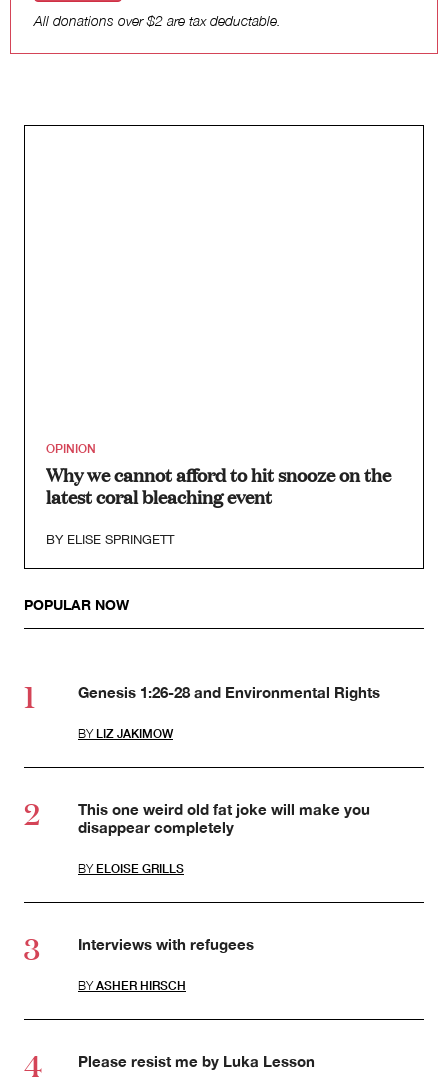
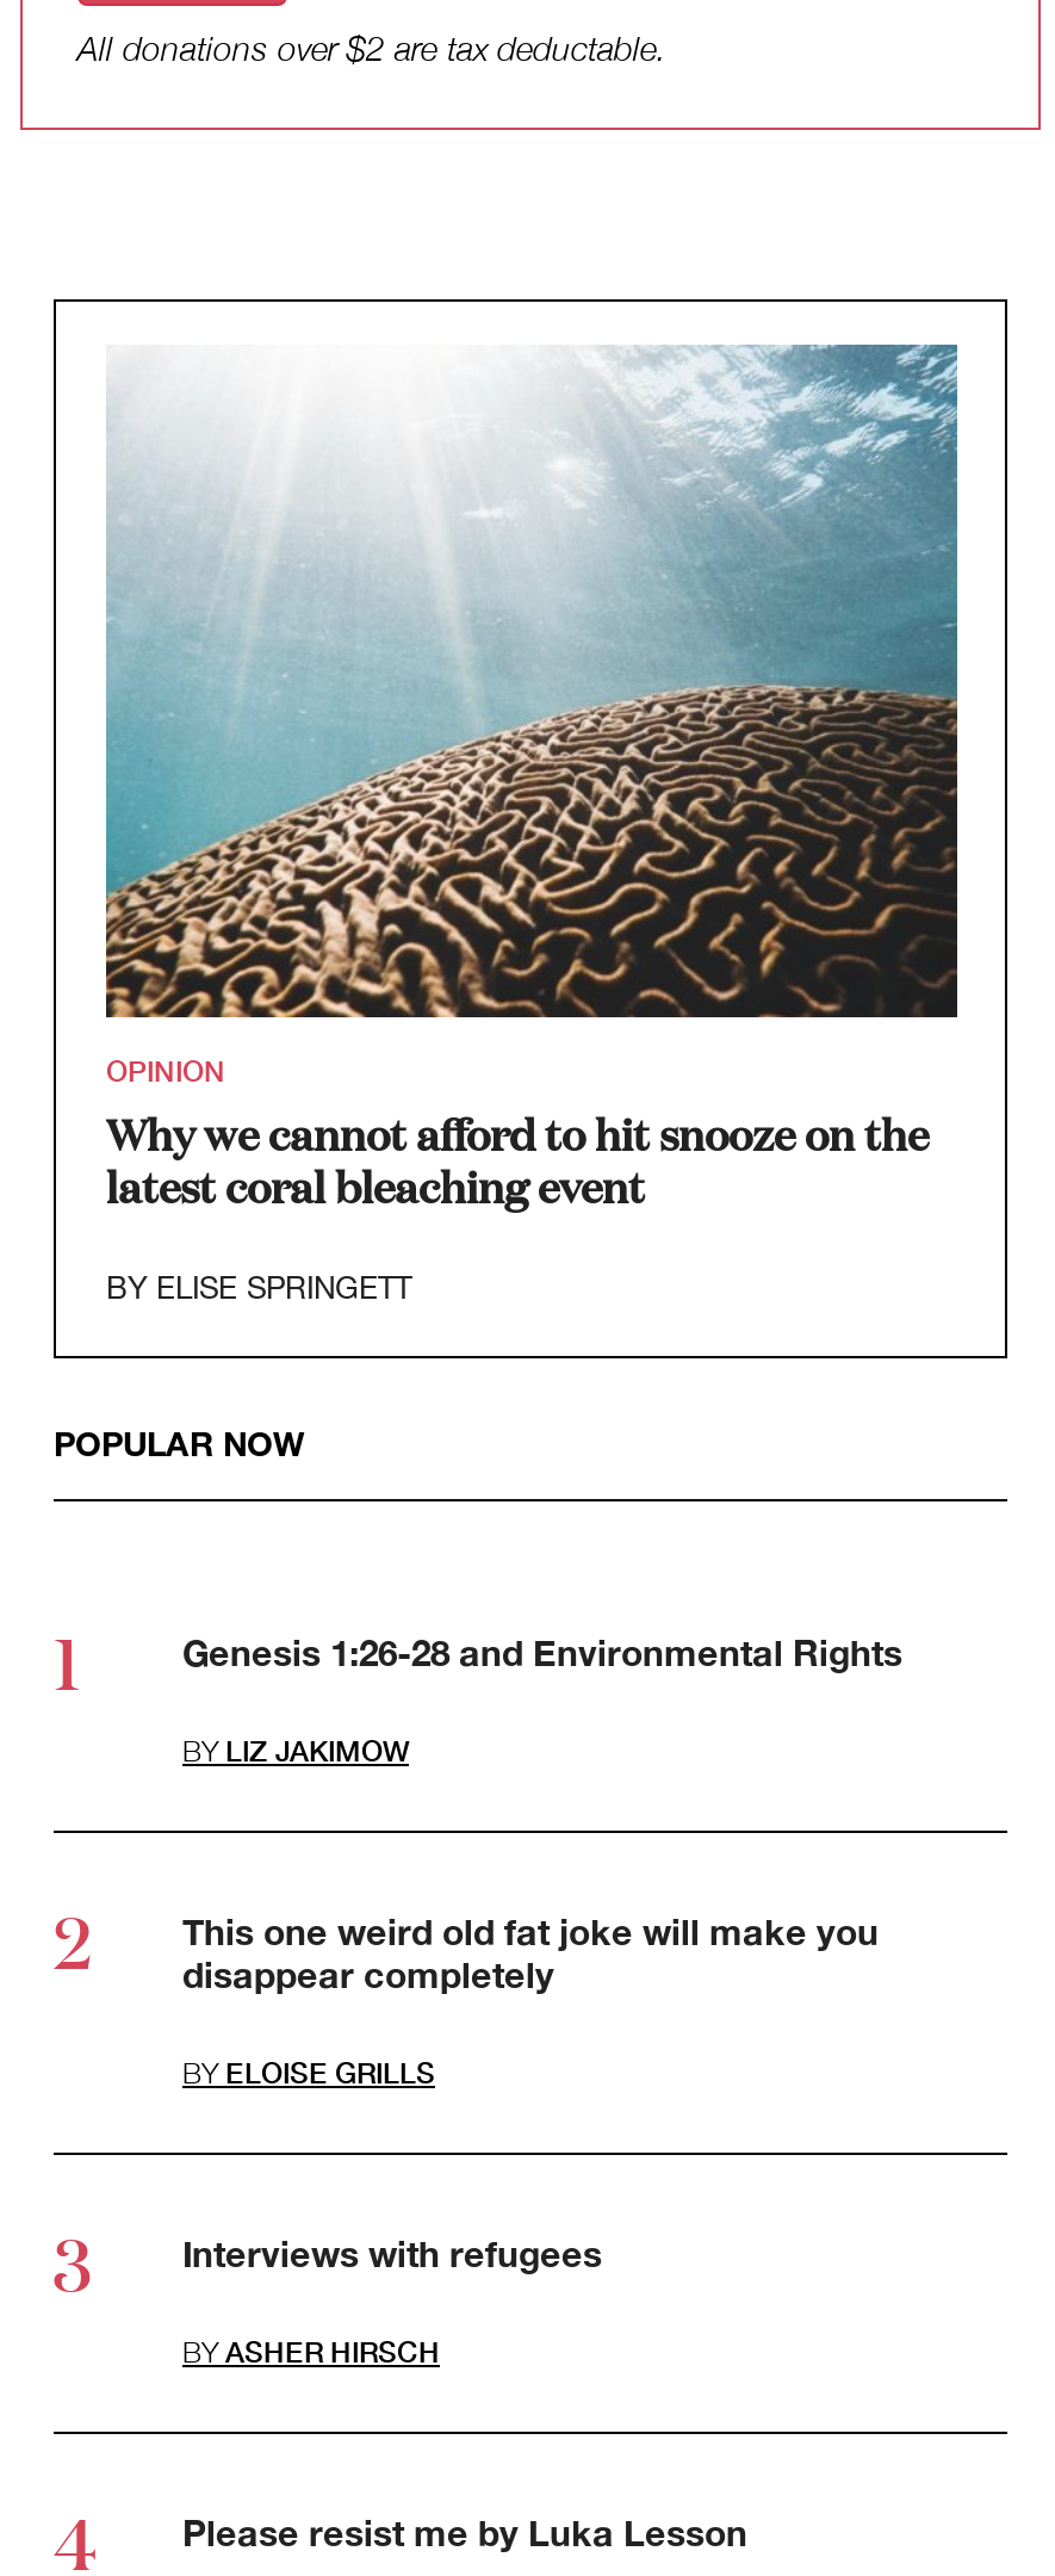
none -> [104,341,960,1021] [image]

